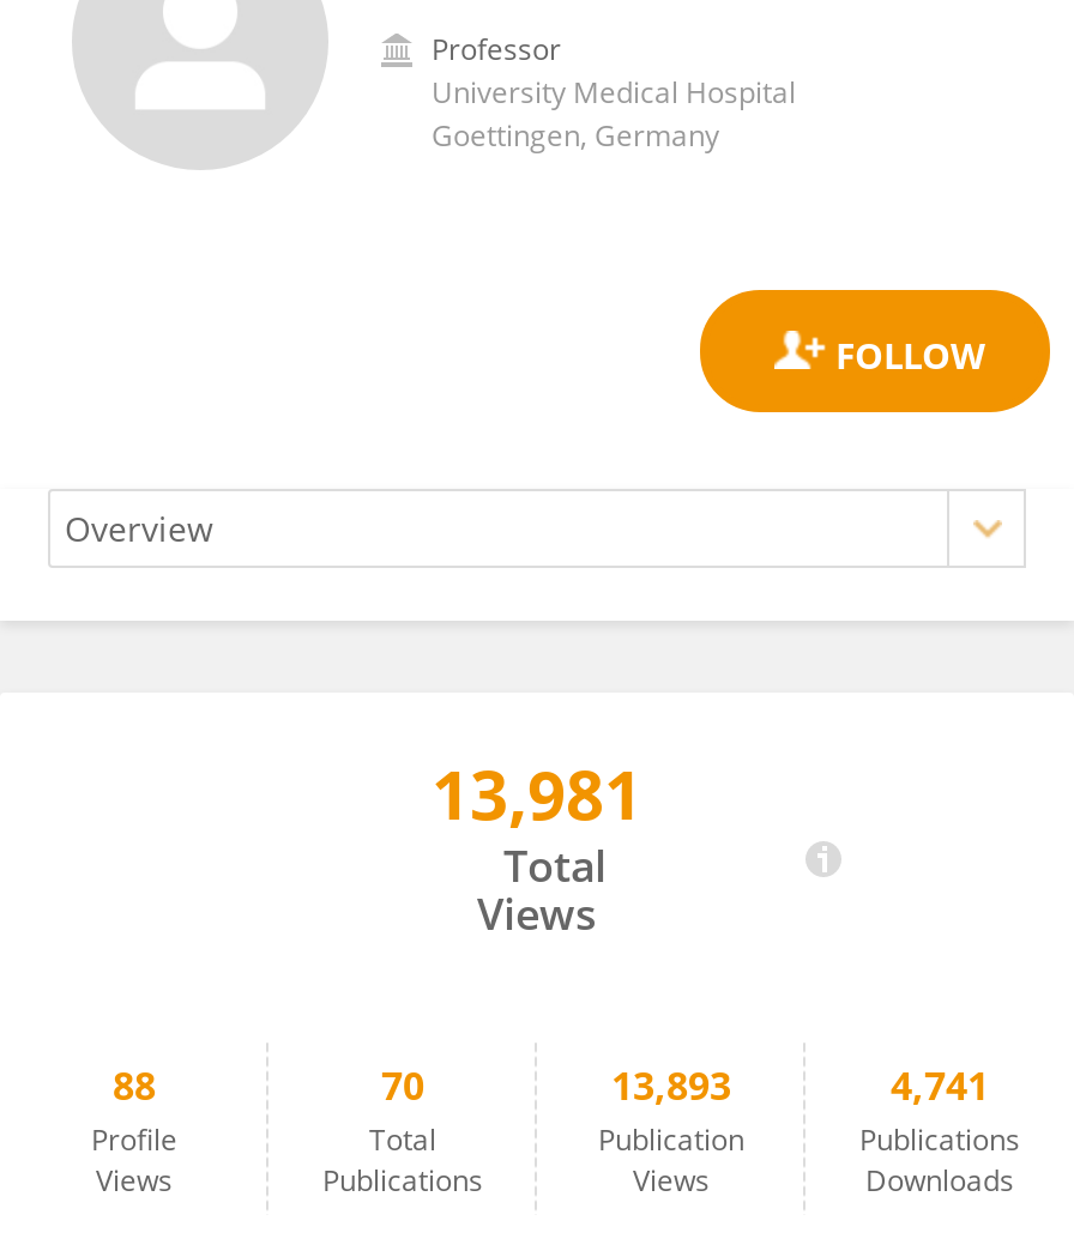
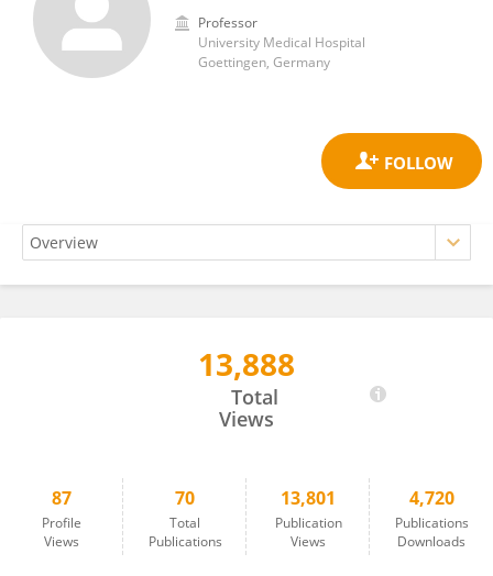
[432,748,642,839] 13,981 -> [198,343,295,385] 13,888
[113,1059,156,1112] 88 -> [52,486,72,510] 87
[611,1059,731,1112] 13,893 -> [281,486,336,510] 13,801
[891,1059,989,1112] 4,741 -> [409,486,454,510] 4,720

